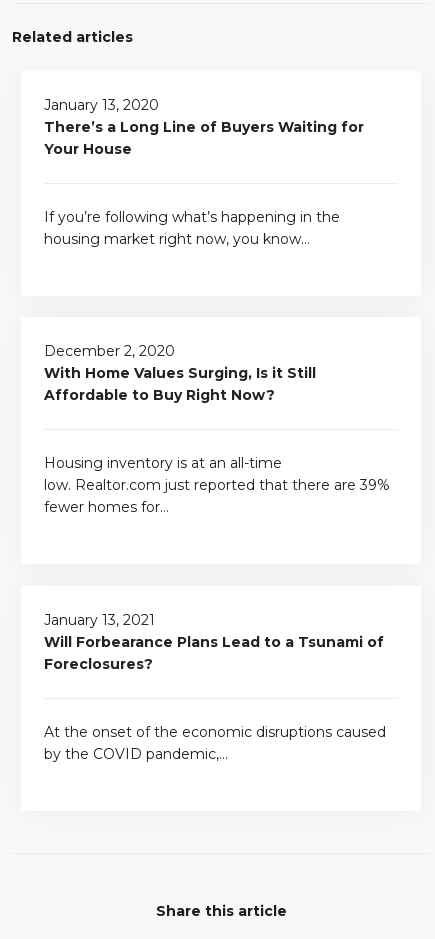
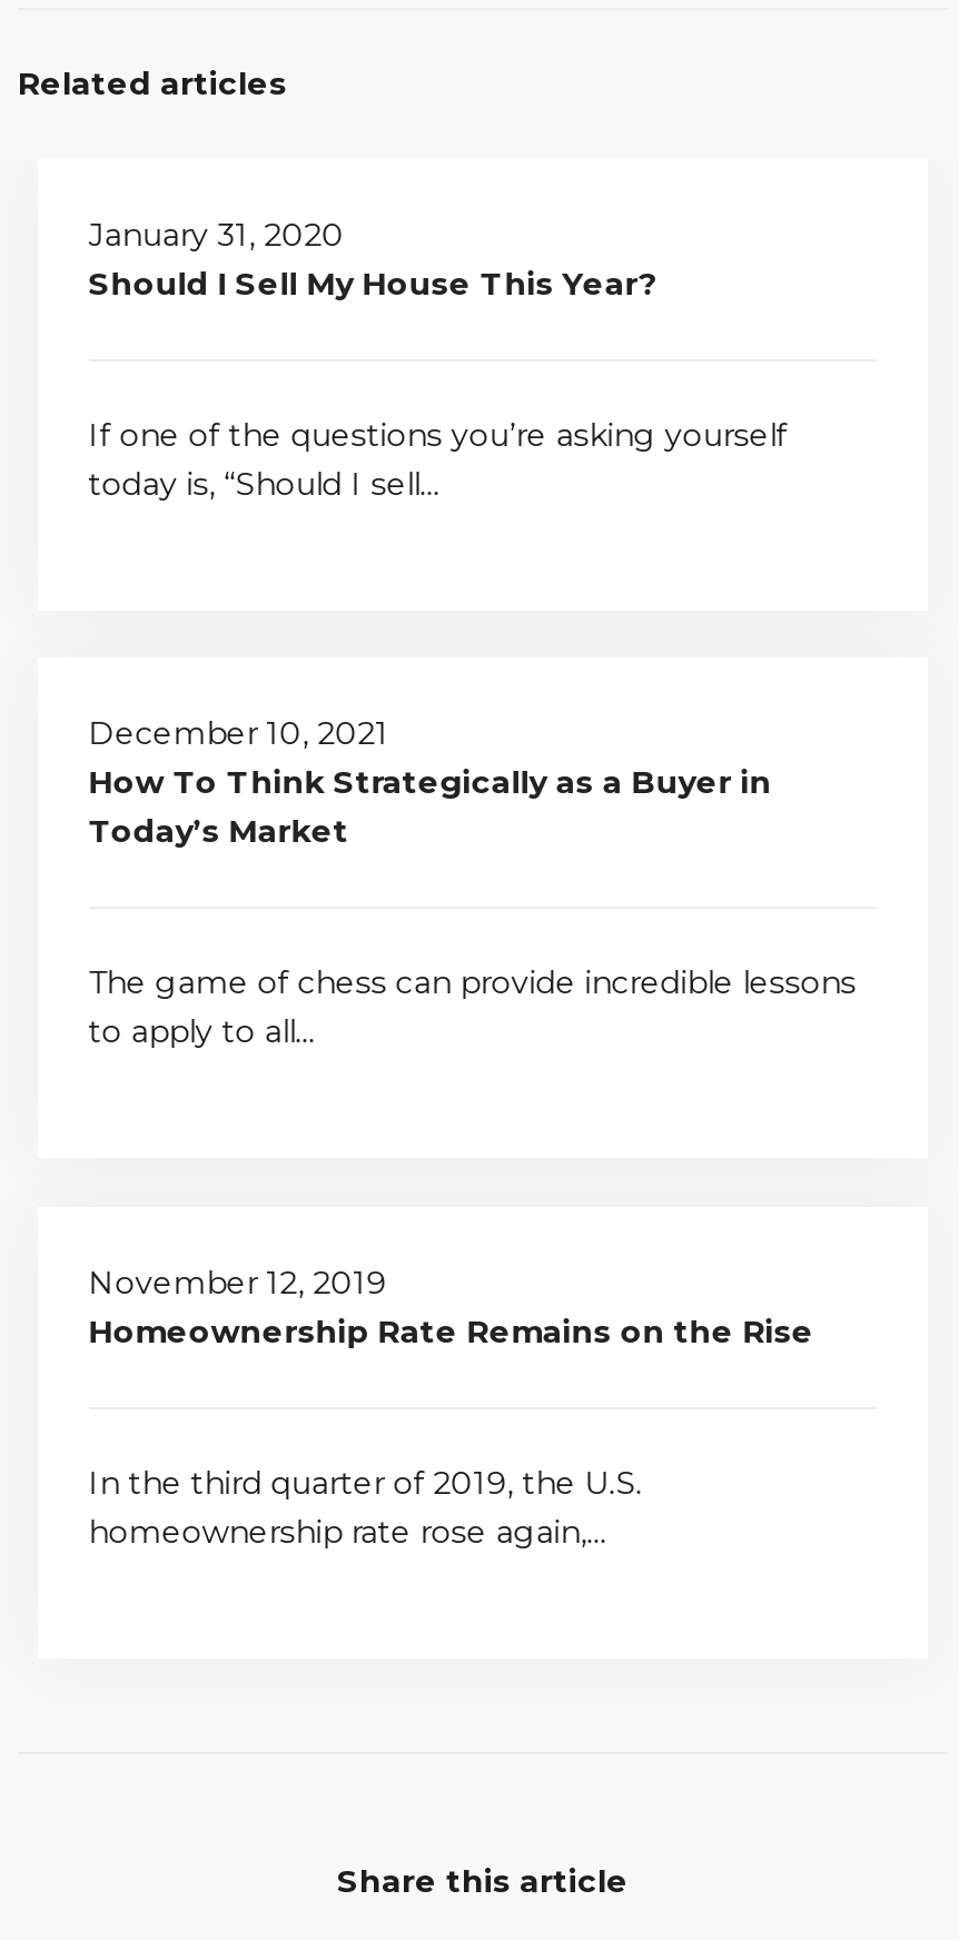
[44,96,364,158] January 13, 2020 | There’s a Long Line of Buyers Waiting for | Your House -> [88,214,658,303] January 31, 2020 | Should I Sell My House This Year?
[44,208,340,248] If you’re following what’s happening in the | housing market right now, you know… -> [88,416,787,505] If one of the questions you’re asking yourself | today is, “Should I sell…
[44,342,316,404] December 2, 2020 | With Home Values Surging, Is it Still | Affordable to Buy Right Now? -> [88,713,771,851] December 10, 2021 | How To Think Strategically as a Buyer in | Today’s Market
[44,454,390,516] Housing inventory is at an all-time | low. Realtor.com just reported that there are 39% | fewer homes for… -> [88,963,856,1052] The game of chess can provide incredible lessons | to apply to all…
[44,611,384,673] January 13, 2021 | Will Forbearance Plans Lead to a Tsunami of | Foreclosures? -> [88,1262,814,1351] November 12, 2019 | Homeownership Rate Remains on the Rise
[44,723,386,763] At the onset of the economic disruptions caused | by the COVID pandemic,… -> [88,1463,642,1552] In the third quarter of 2019, the U.S. | homeownership rate rose again,…

